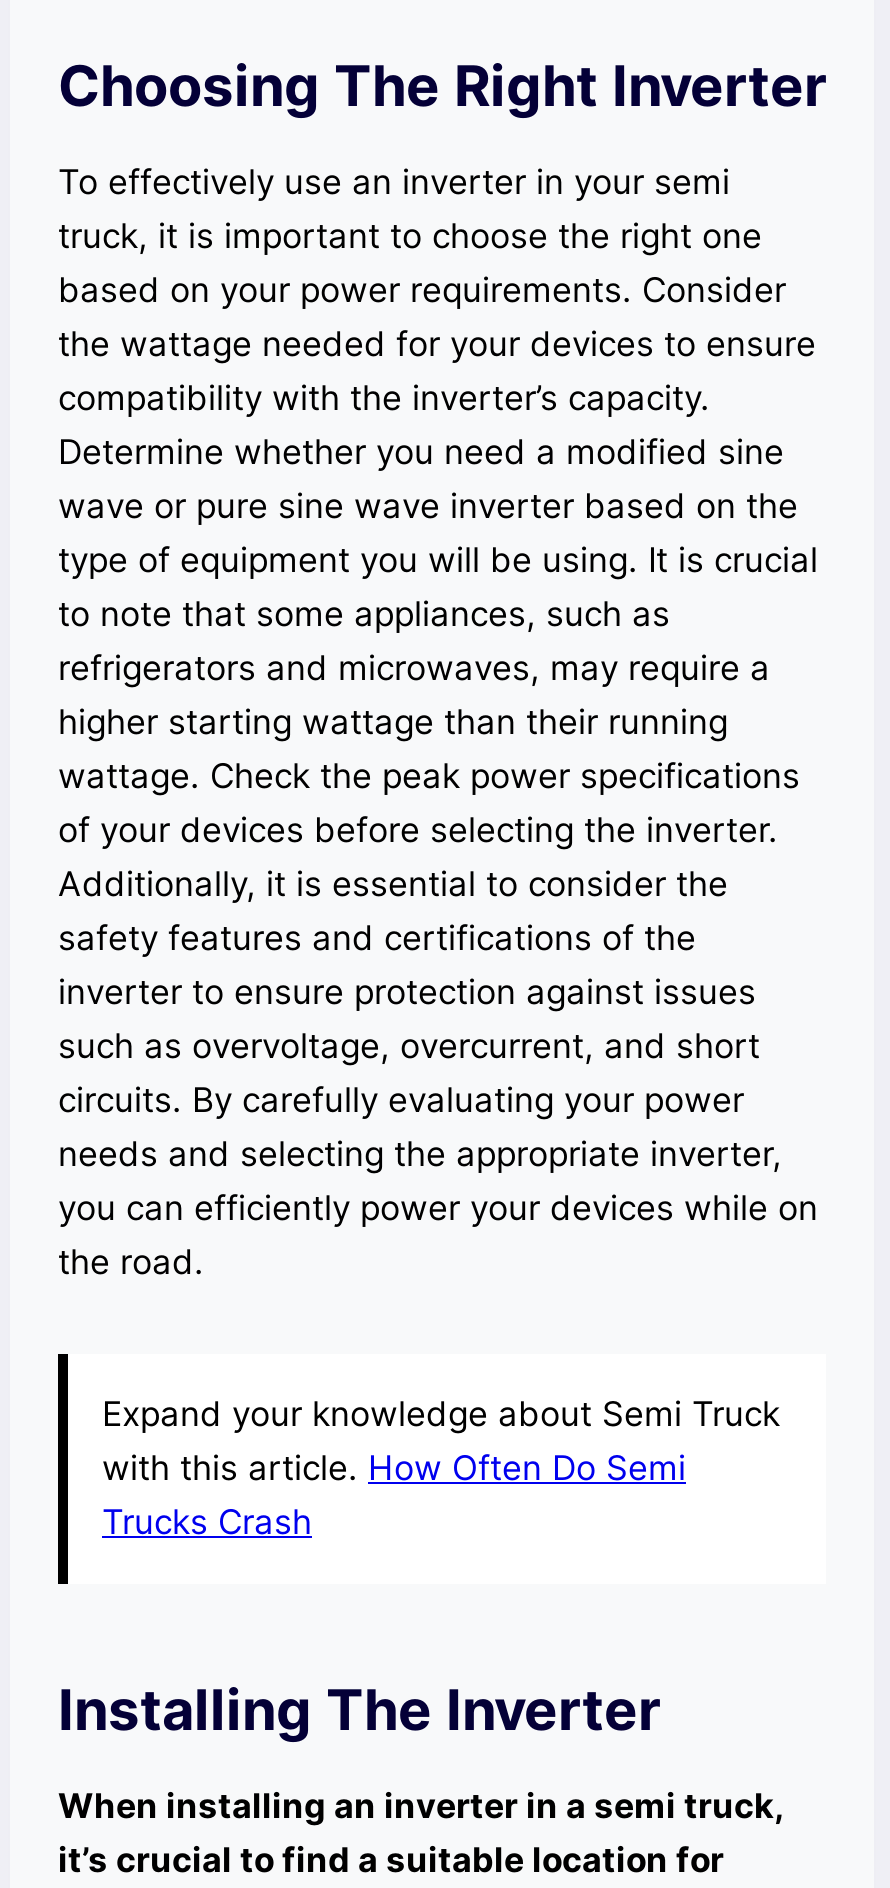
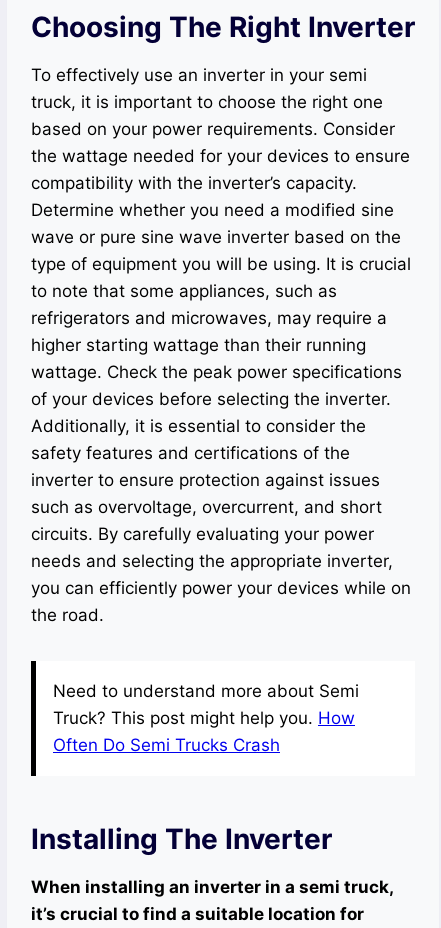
[102,1394,780,1542] Expand your knowledge about Semi Truck | with this article. How Often Do Semi | Trucks Crash -> [53,681,359,755] Need to understand more about Semi | Truck? This post might help you. How | Often Do Semi Trucks Crash

